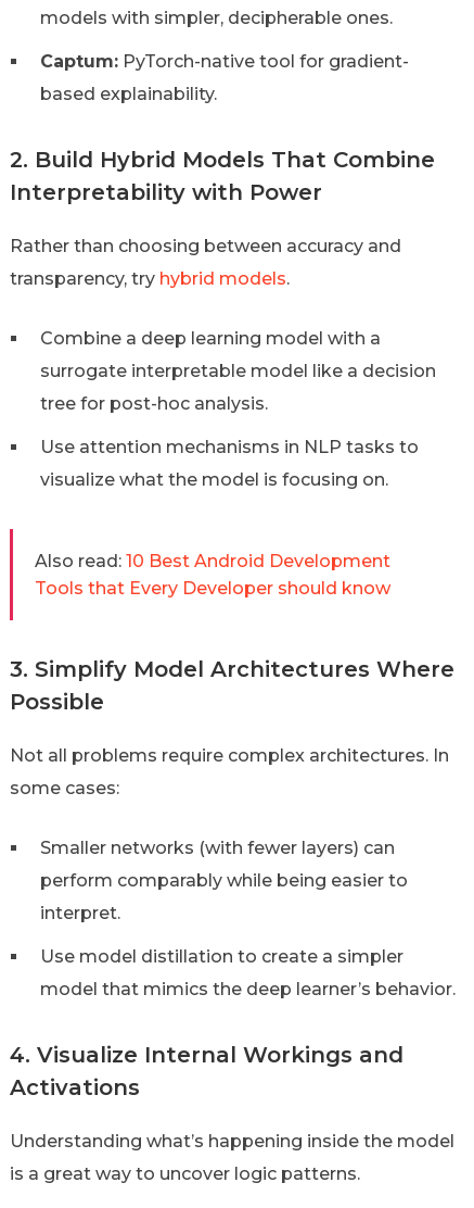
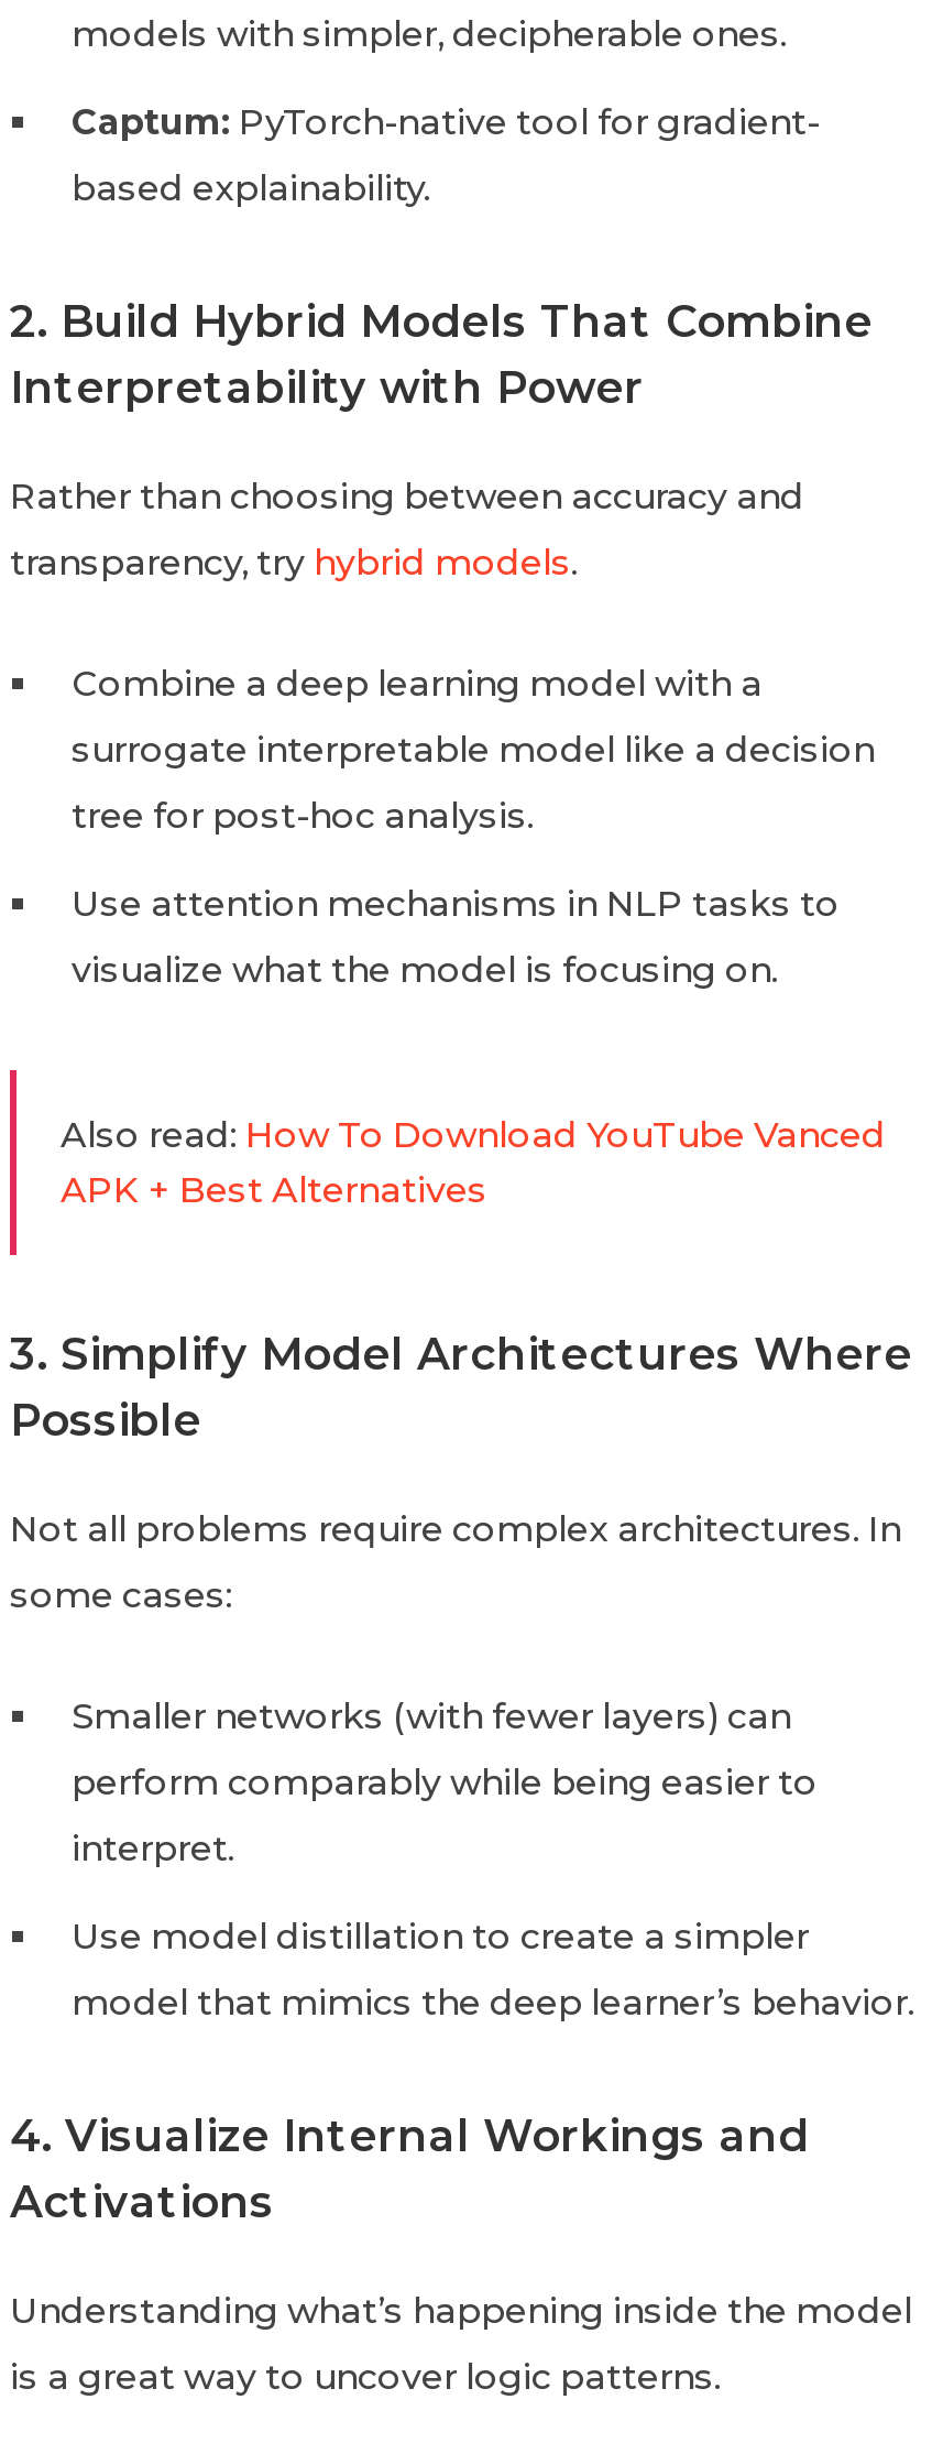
[35,551,390,598] Also read: 10 Best Android Development | Tools that Every Developer should know -> [61,1114,886,1211] Also read: How To Download YouTube Vanced | APK + Best Alternatives

